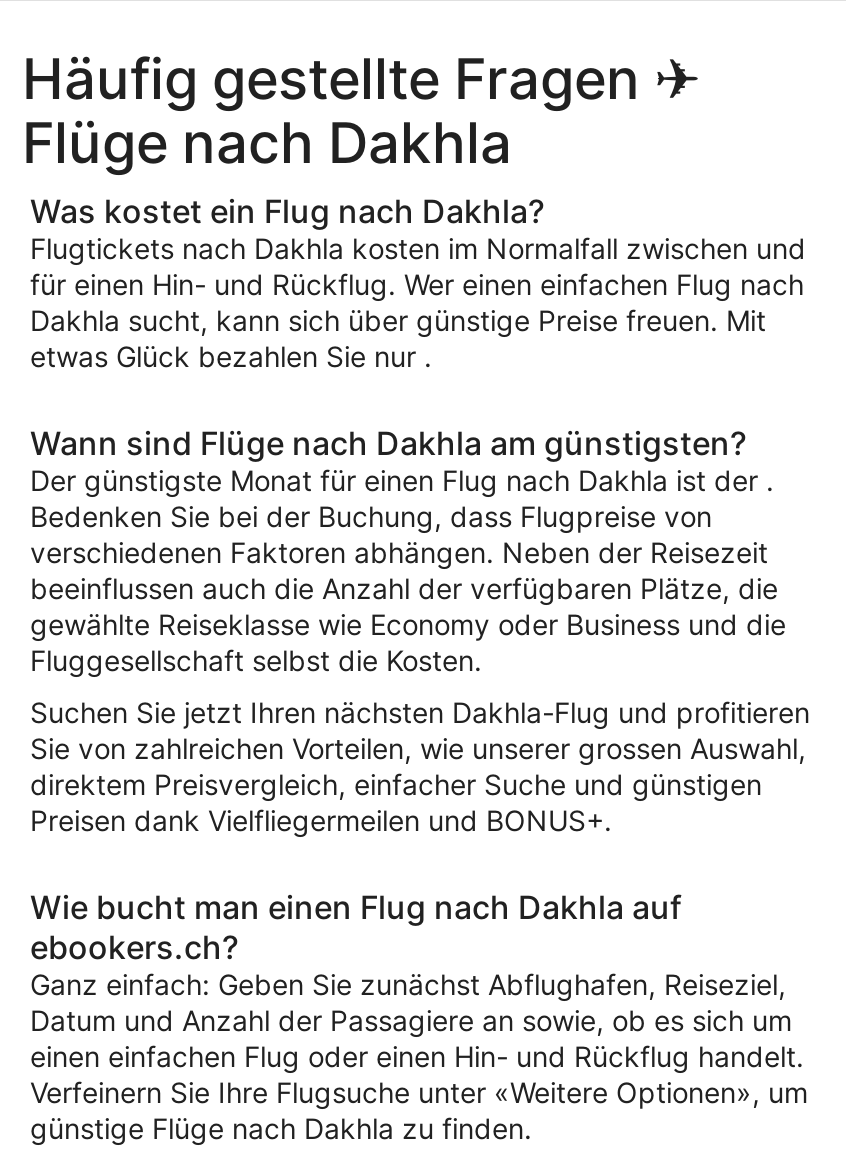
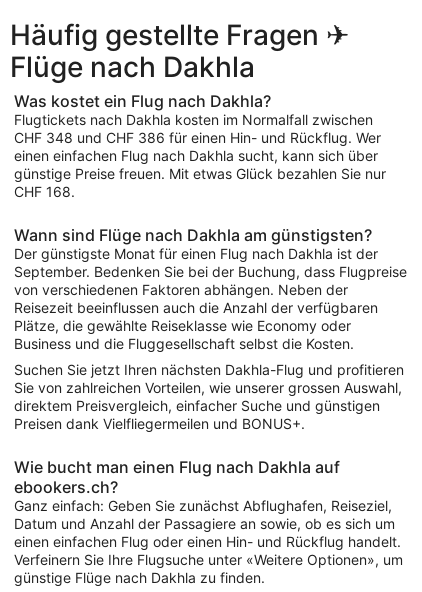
[30,231,806,373] Flugtickets nach Dakhla kosten im Normalfall zwischen und | für einen Hin- und Rückflug. Wer einen einfachen Flug nach | Dakhla sucht, kann sich über günstige Preise freuen. Mit | etwas Glück bezahlen Sie nur . -> [14,111,386,200] Flugtickets nach Dakhla kosten im Normalfall zwischen | CHF 348 und CHF 386 für einen Hin- und Rückflug. Wer | einen einfachen Flug nach Dakhla sucht, kann sich über | günstige Preise freuen. Mit etwas Glück bezahlen Sie nur | CHF 168.
[30,463,786,677] Der günstigste Monat für einen Flug nach Dakhla ist der . | Bedenken Sie bei der Buchung, dass Flugpreise von | verschiedenen Faktoren abhängen. Neben der Reisezeit | beeinflussen auch die Anzahl der verfügbaren Plätze, die | gewählte Reiseklasse wie Economy oder Business und die | Fluggesellschaft selbst die Kosten. -> [14,245,407,352] Der günstigste Monat für einen Flug nach Dakhla ist der | September. Bedenken Sie bei der Buchung, dass Flugpreise | von verschiedenen Faktoren abhängen. Neben der | Reisezeit beeinflussen auch die Anzahl der verfügbaren | Plätze, die gewählte Reiseklasse wie Economy oder | Business und die Fluggesellschaft selbst die Kosten.

